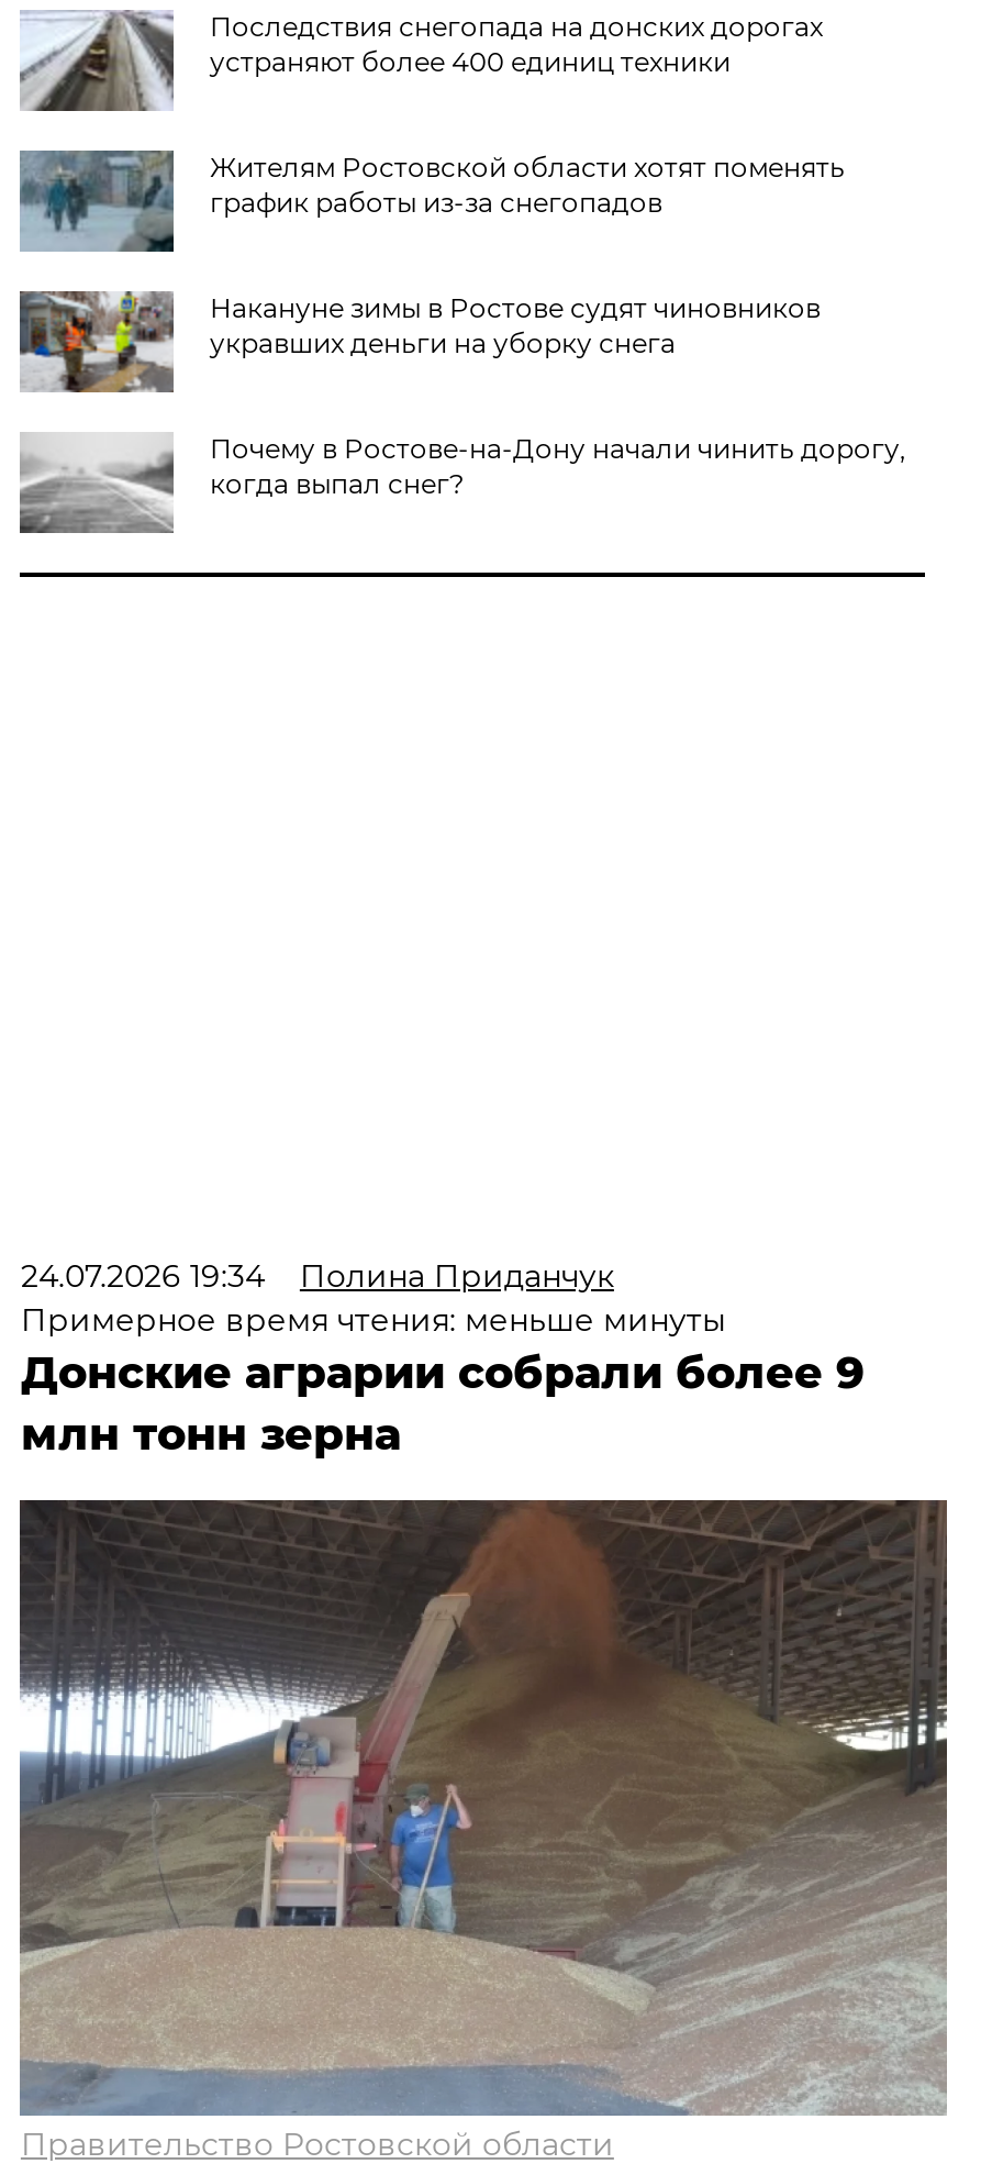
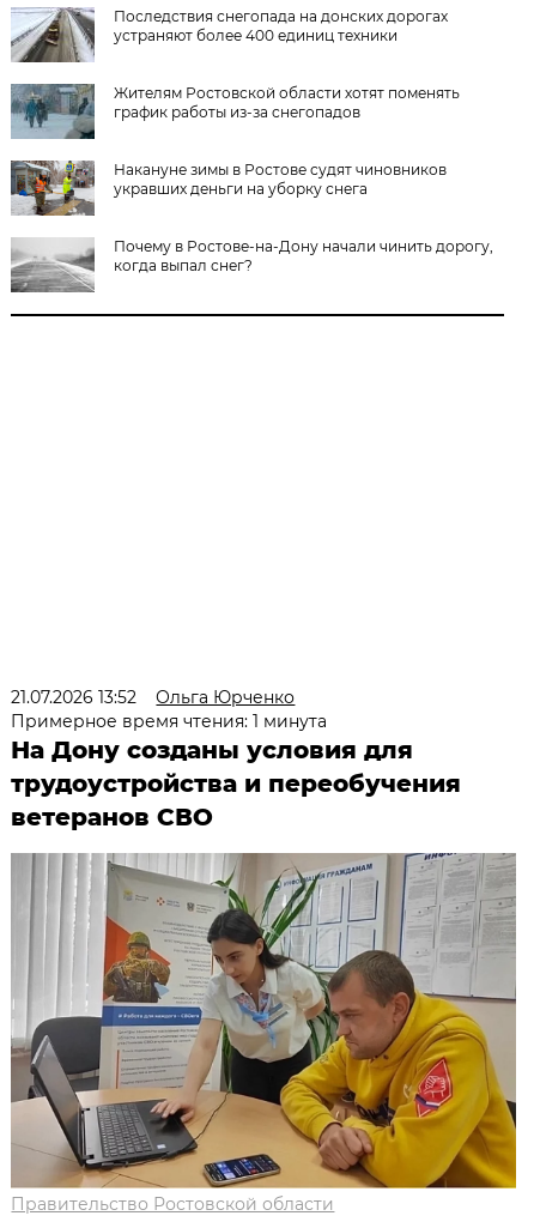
[21,1257,864,1461] 24.07.2026 19:34 | Полина Приданчук | Примерное время чтения: меньше минуты | Донские аграрии собрали более 9 | млн тонн зерна -> [11,687,461,832] 21.07.2026 13:52 | Ольга Юрченко | Примерное время чтения: 1 минута | На Дону созданы условия для | трудоустройства и переобучения | ветеранов СВО
[20,1498,947,2118] [image] -> [11,853,517,1190] [image]

